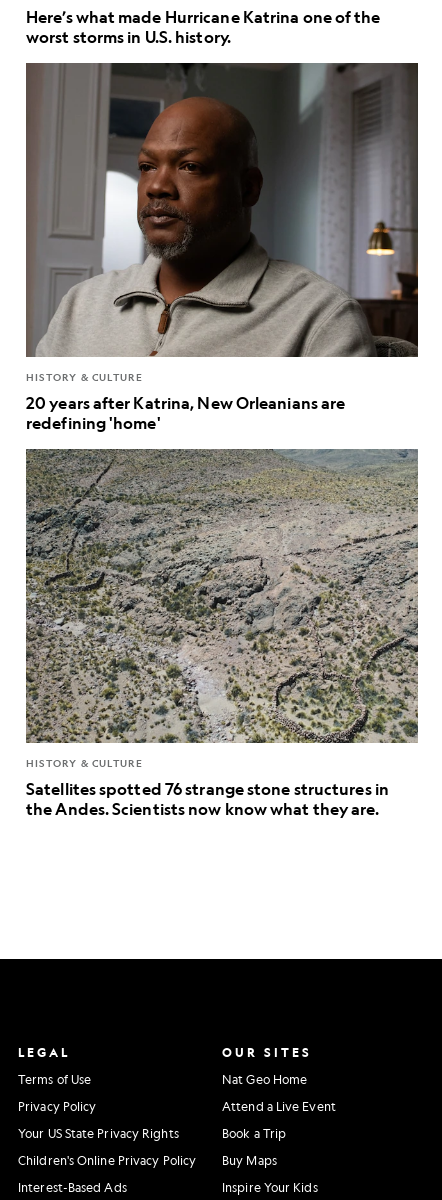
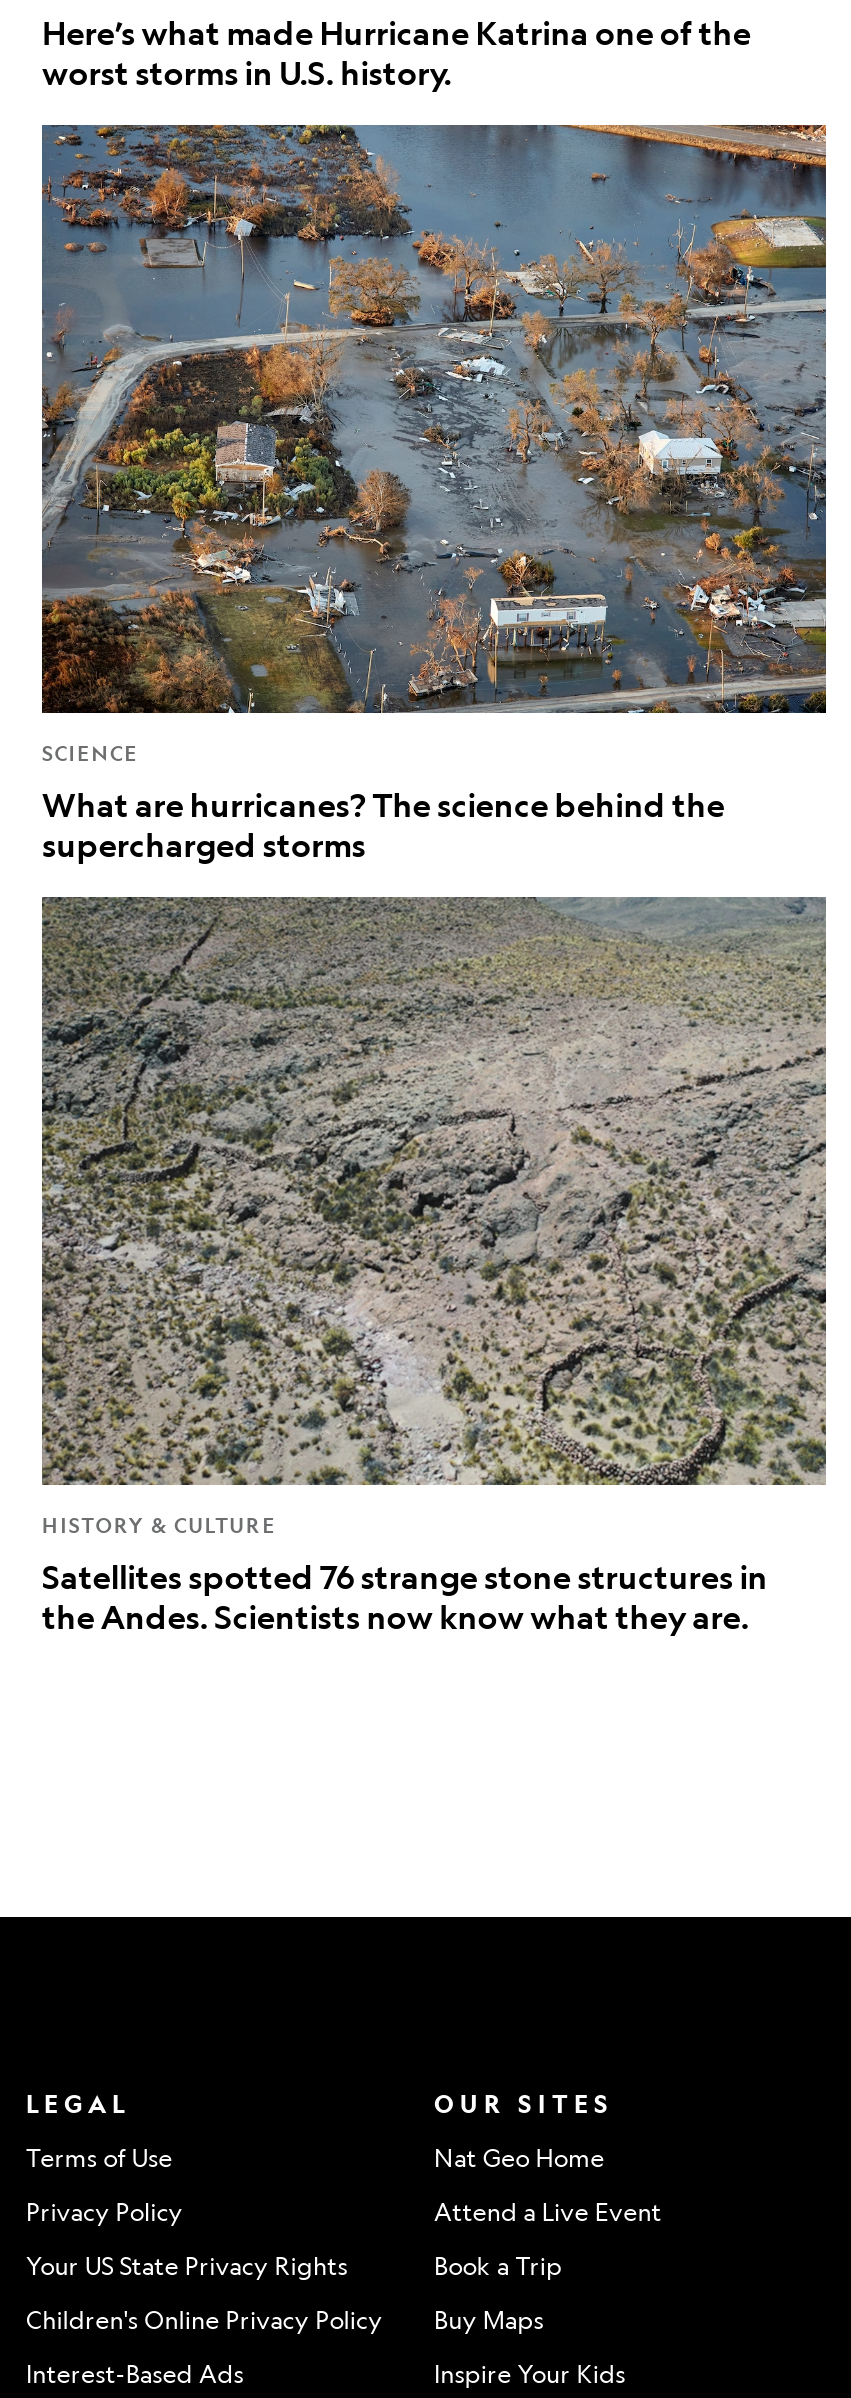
[26,62,419,432] [image] | HISTORY & CULTURE | 20 years after Katrina, New Orleanians are | redefining 'home' -> [42,123,828,864] [image] | SCIENCE | What are hurricanes? The science behind the | supercharged storms

